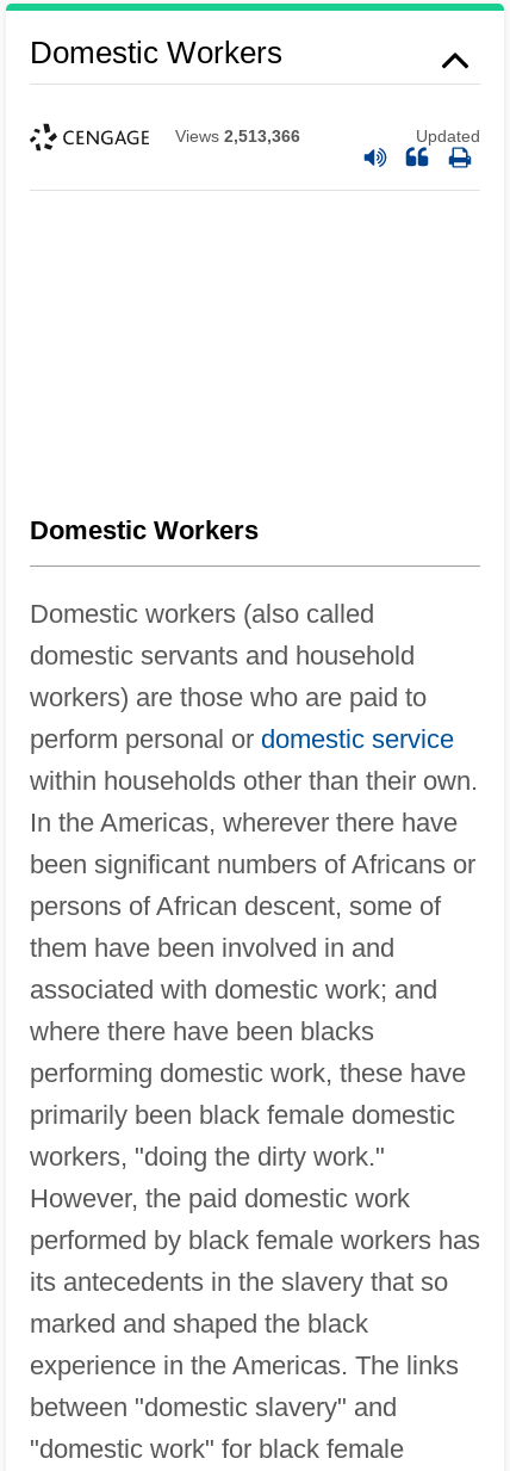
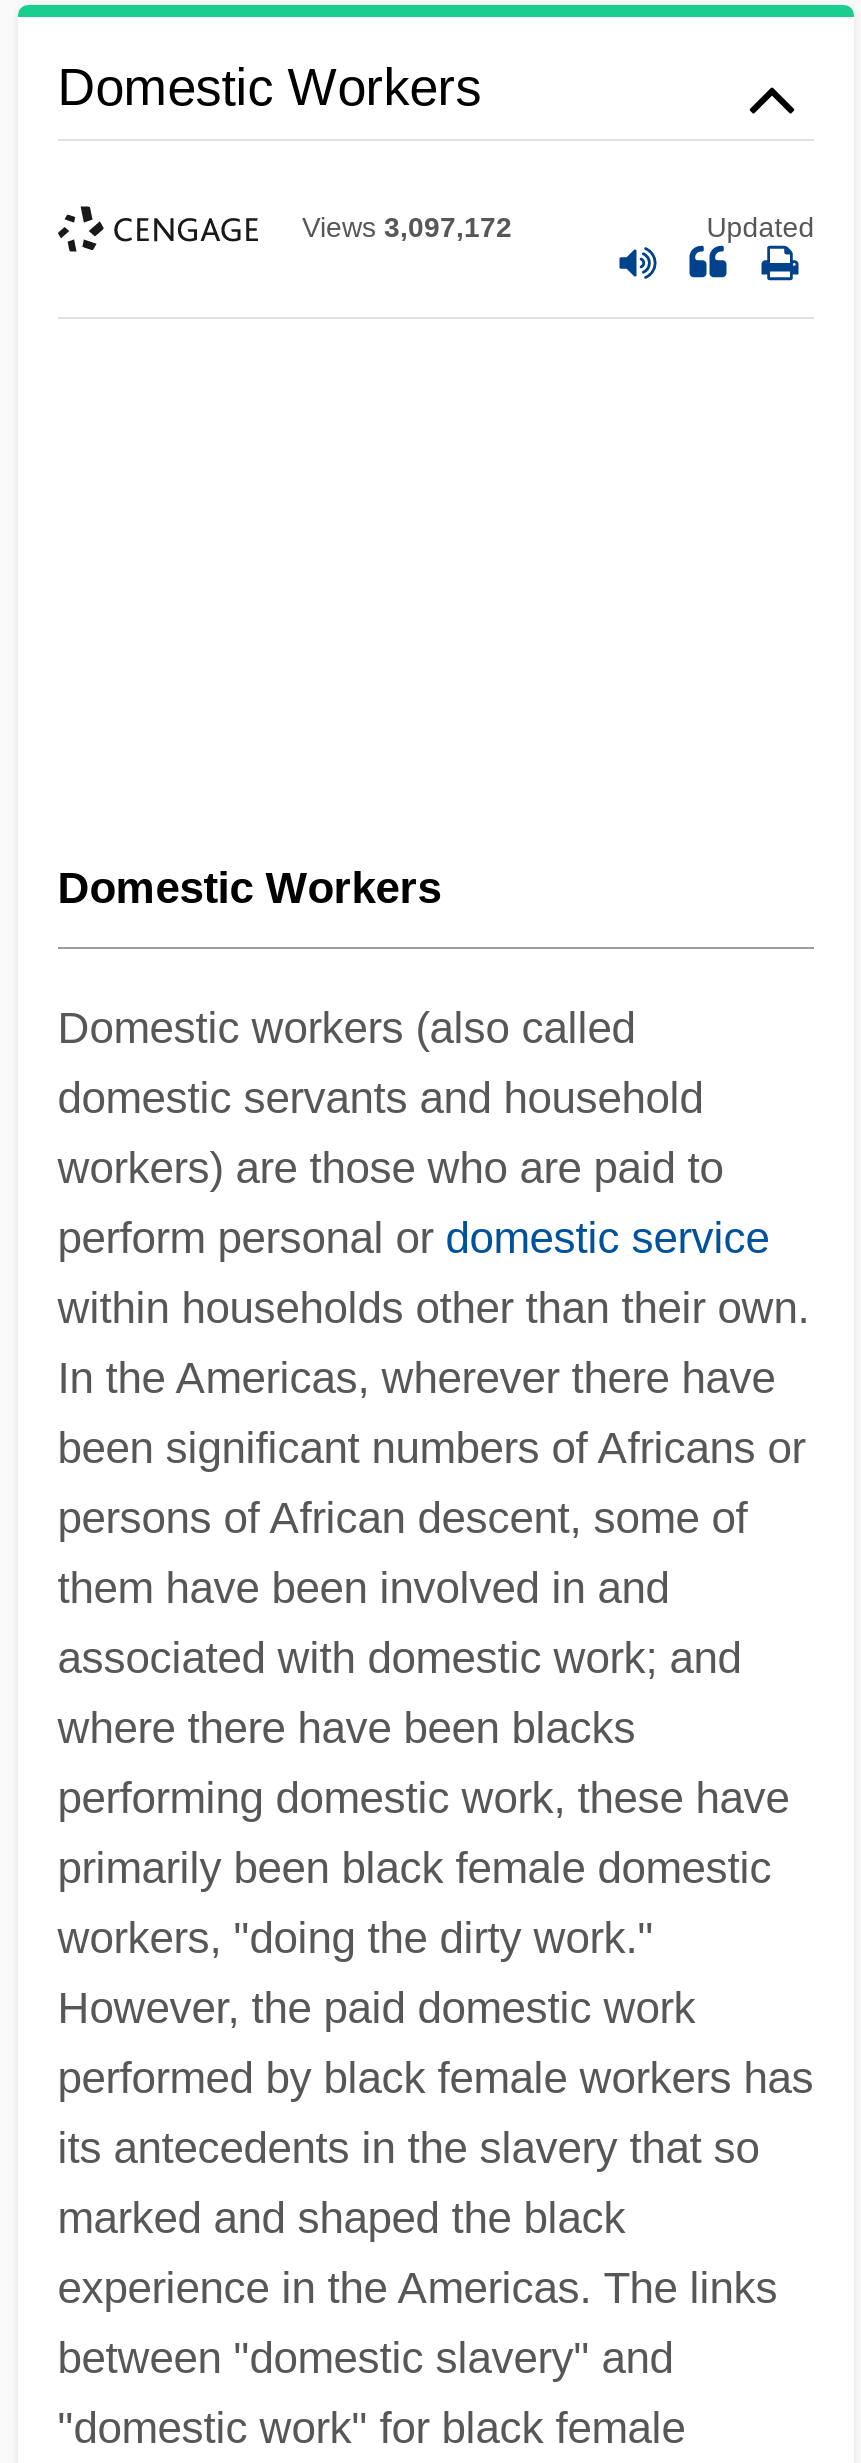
[175,127,300,146] Views 2,513,366 -> [302,212,512,244] Views 3,097,172

